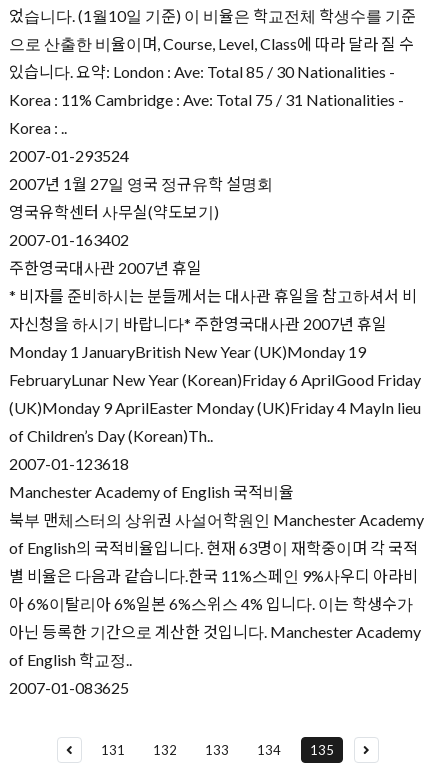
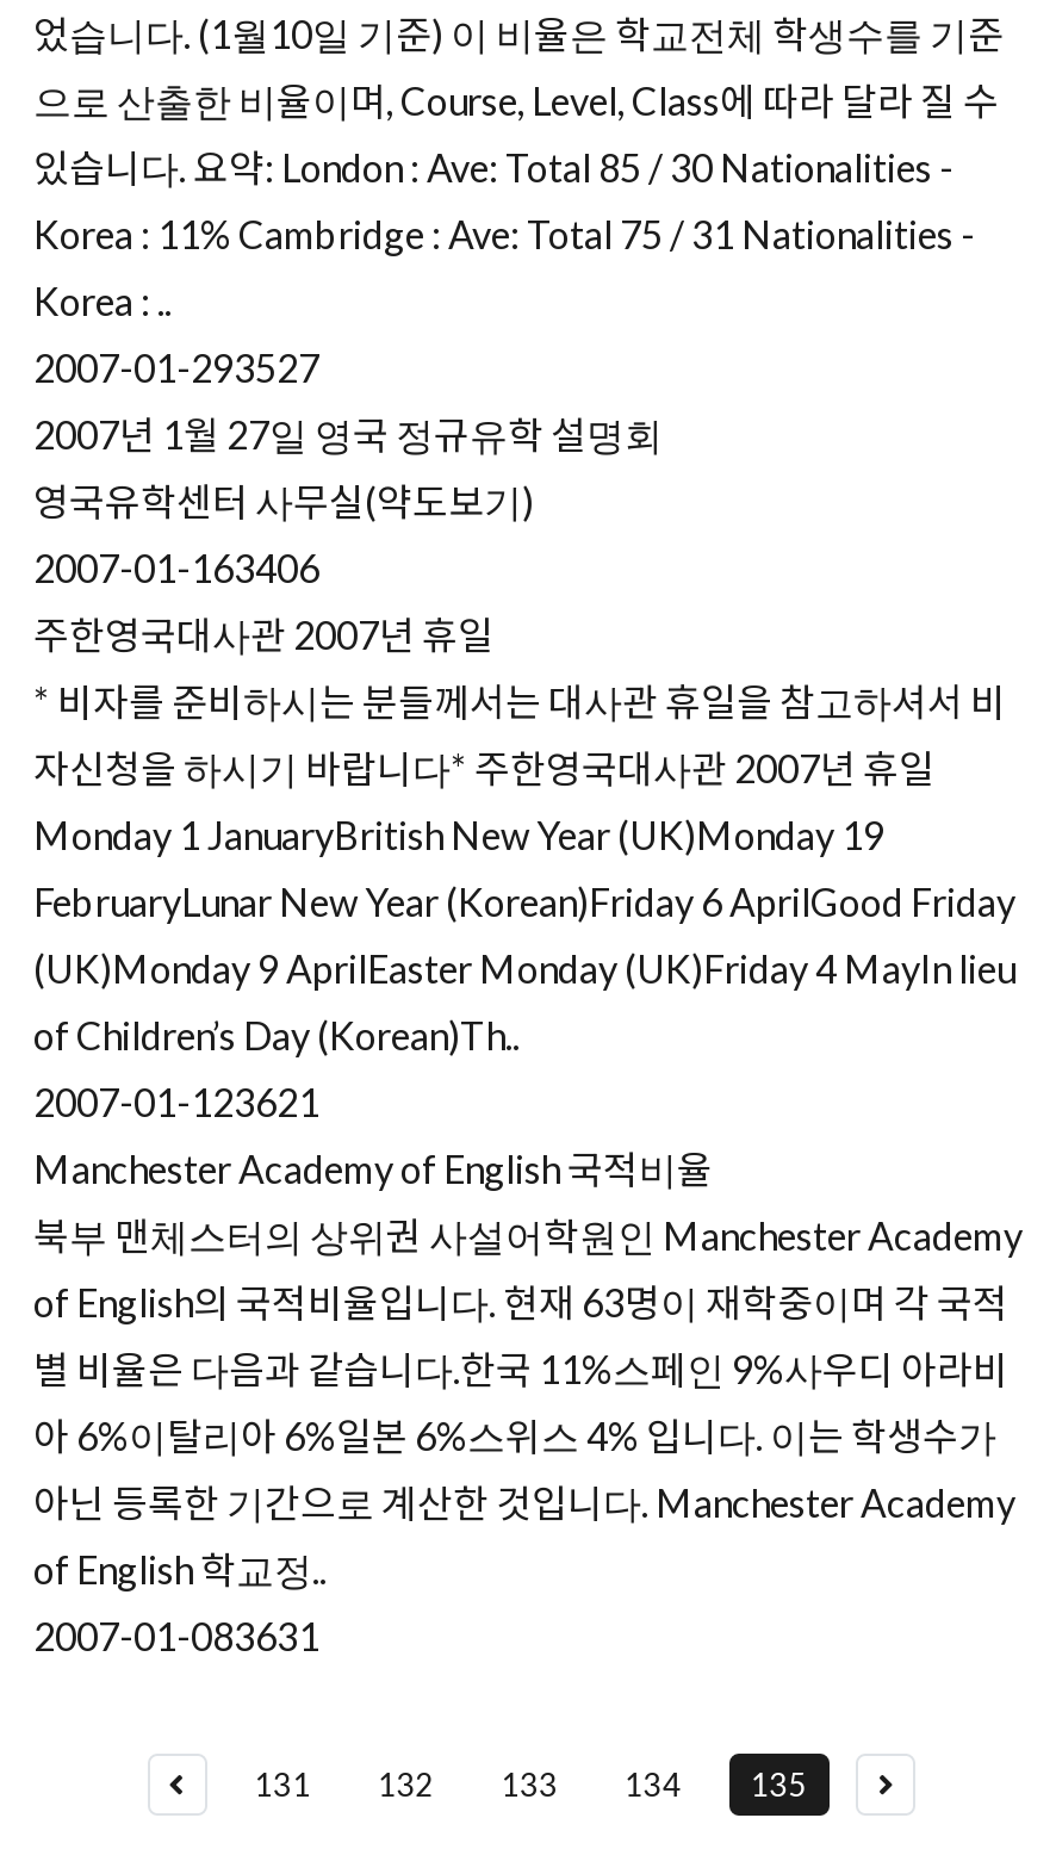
[9,146,129,165] 2007-01-293524 -> [33,345,319,390] 2007-01-293527
[9,230,129,249] 2007-01-163402 -> [33,545,319,590] 2007-01-163406
[9,454,129,473] 2007-01-123618 -> [33,1079,319,1124] 2007-01-123621
[9,678,129,697] 2007-01-083625 -> [33,1613,319,1658] 2007-01-083631

